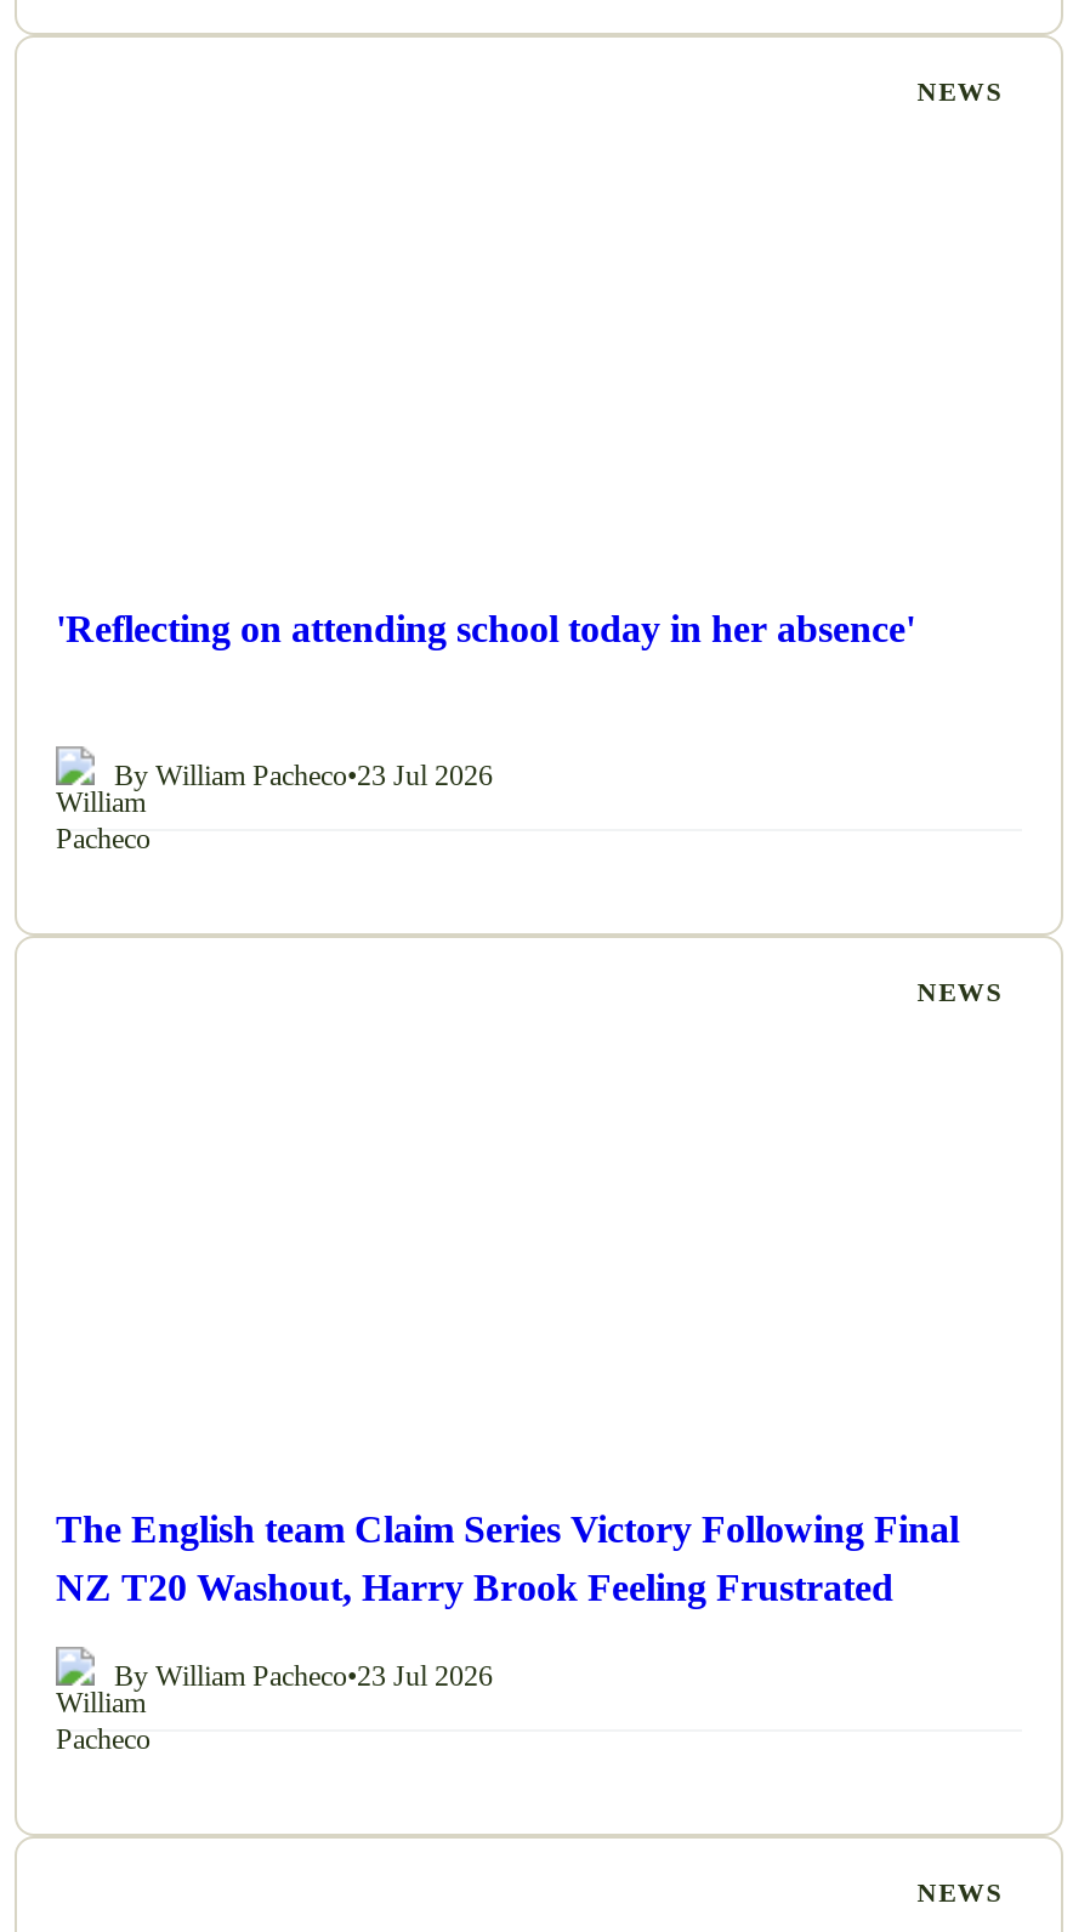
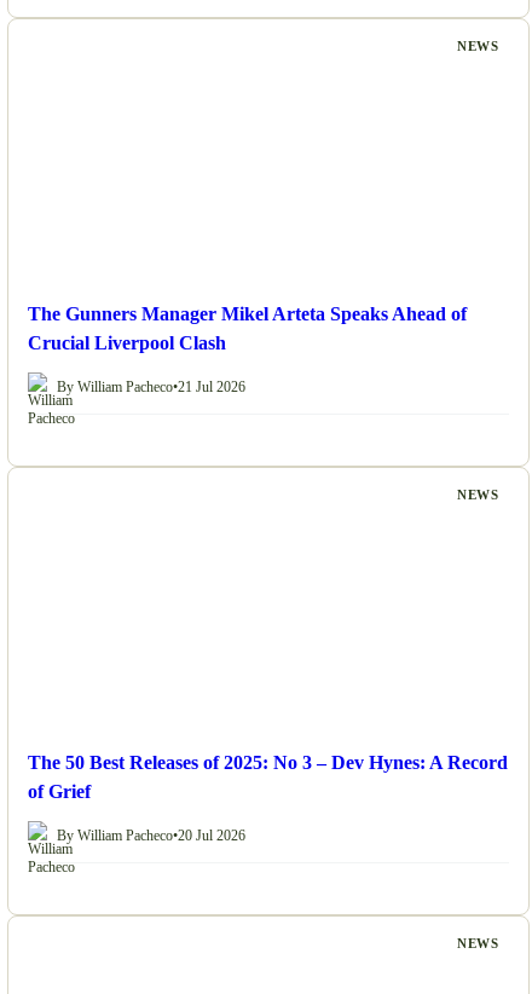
[56,608,915,650] 'Reflecting on attending school today in her absence' -> [28,304,467,353] The Gunners Manager Mikel Arteta Speaks Ahead of | Crucial Liverpool Clash
[114,758,493,791] By William Pacheco•23 Jul 2026 -> [57,378,245,395] By William Pacheco•21 Jul 2026
[56,1509,959,1608] The English team Claim Series Victory Following Final | NZ T20 Washout, Harry Brook Feeling Frustrated -> [28,752,508,802] The 50 Best Releases of 2025: No 3 – Dev Hynes: A Record | of Grief
[114,1658,493,1692] By William Pacheco•23 Jul 2026 -> [57,827,245,844] By William Pacheco•20 Jul 2026

